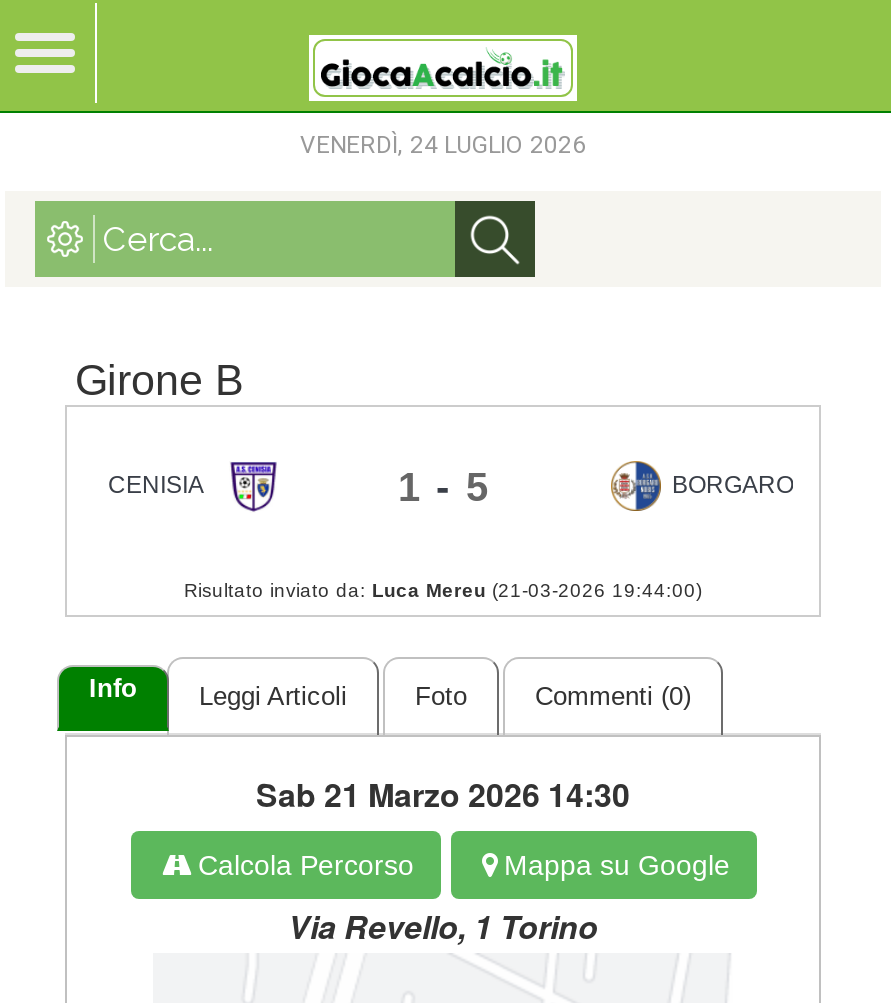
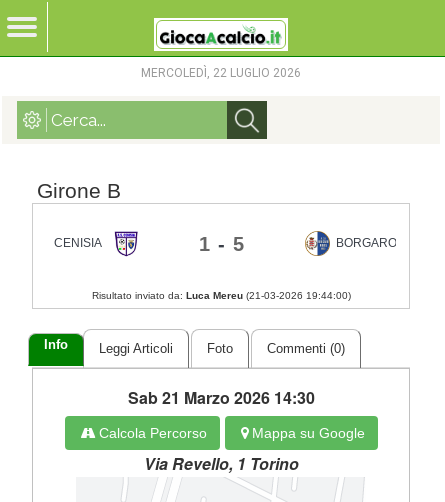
[300,131,586,159] VENERDÌ, 24 LUGLIO 2026 -> [141,66,301,80] MERCOLEDÌ, 22 LUGLIO 2026

